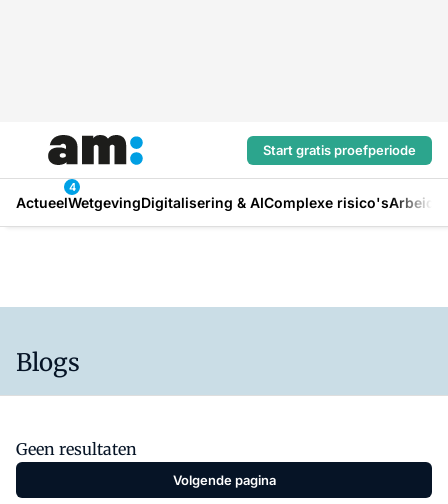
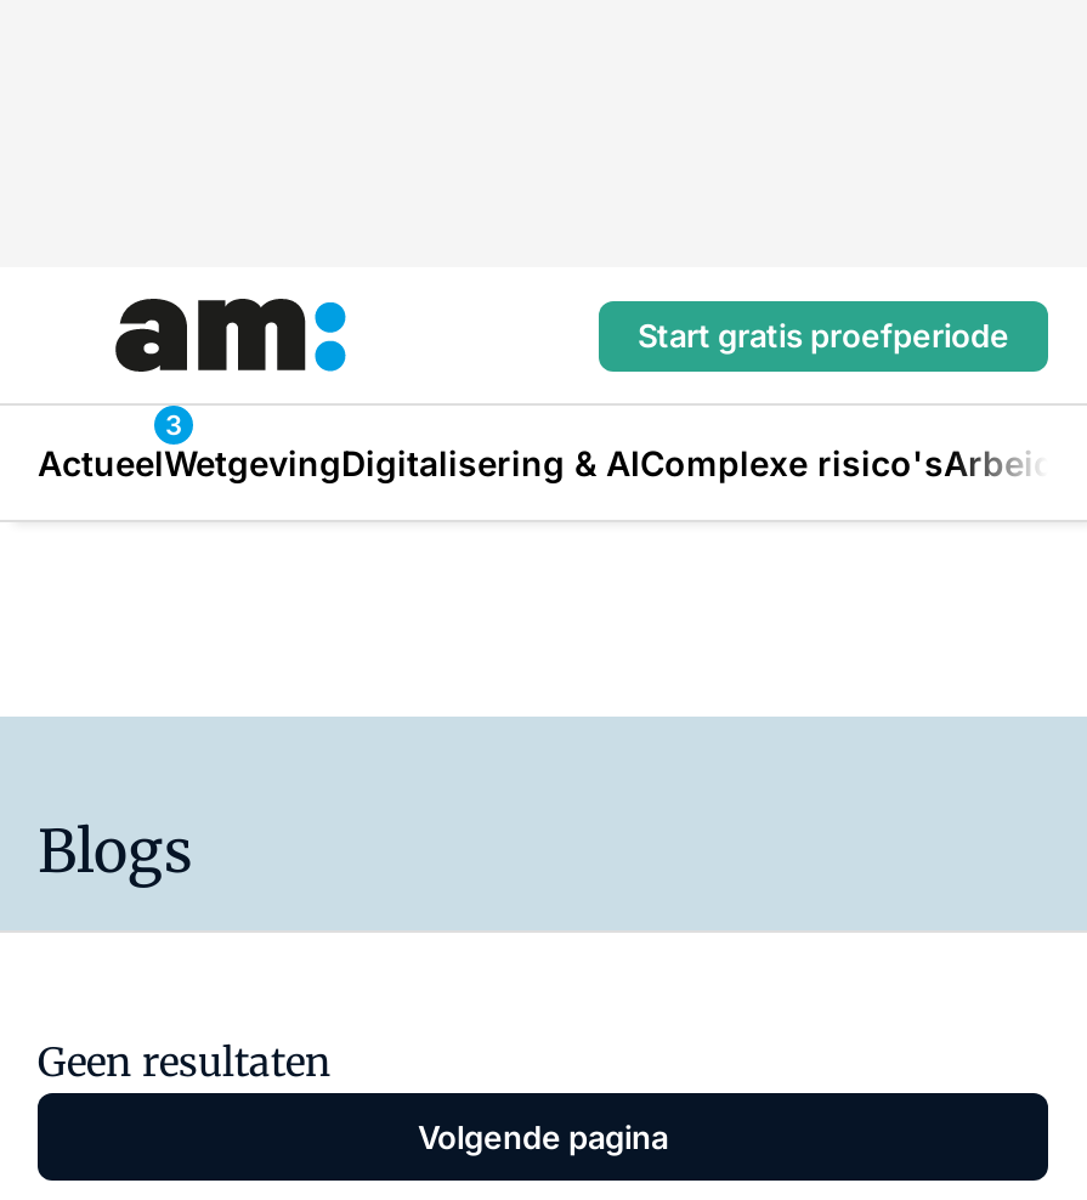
[68,180,75,194] 4 -> [165,408,182,442] 3

